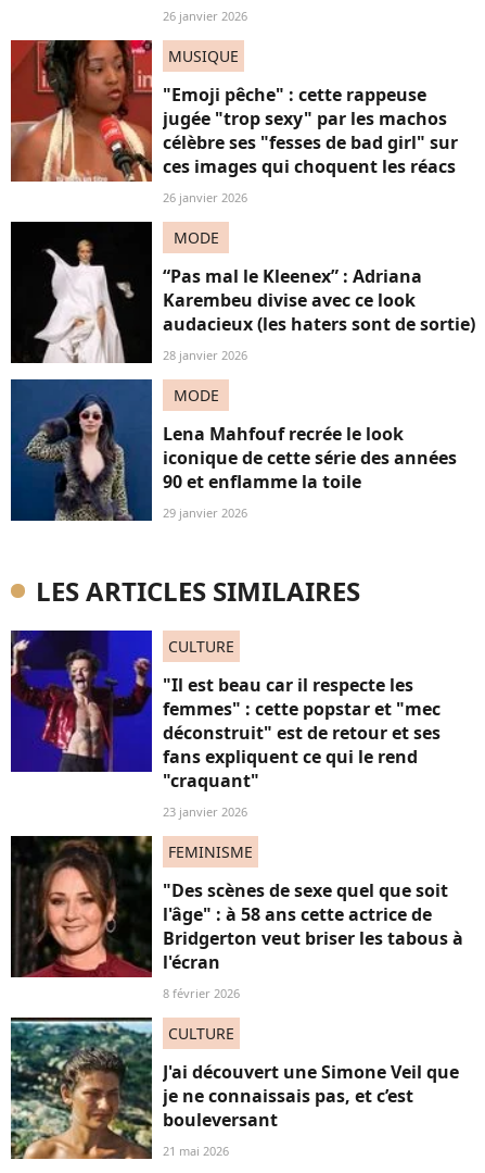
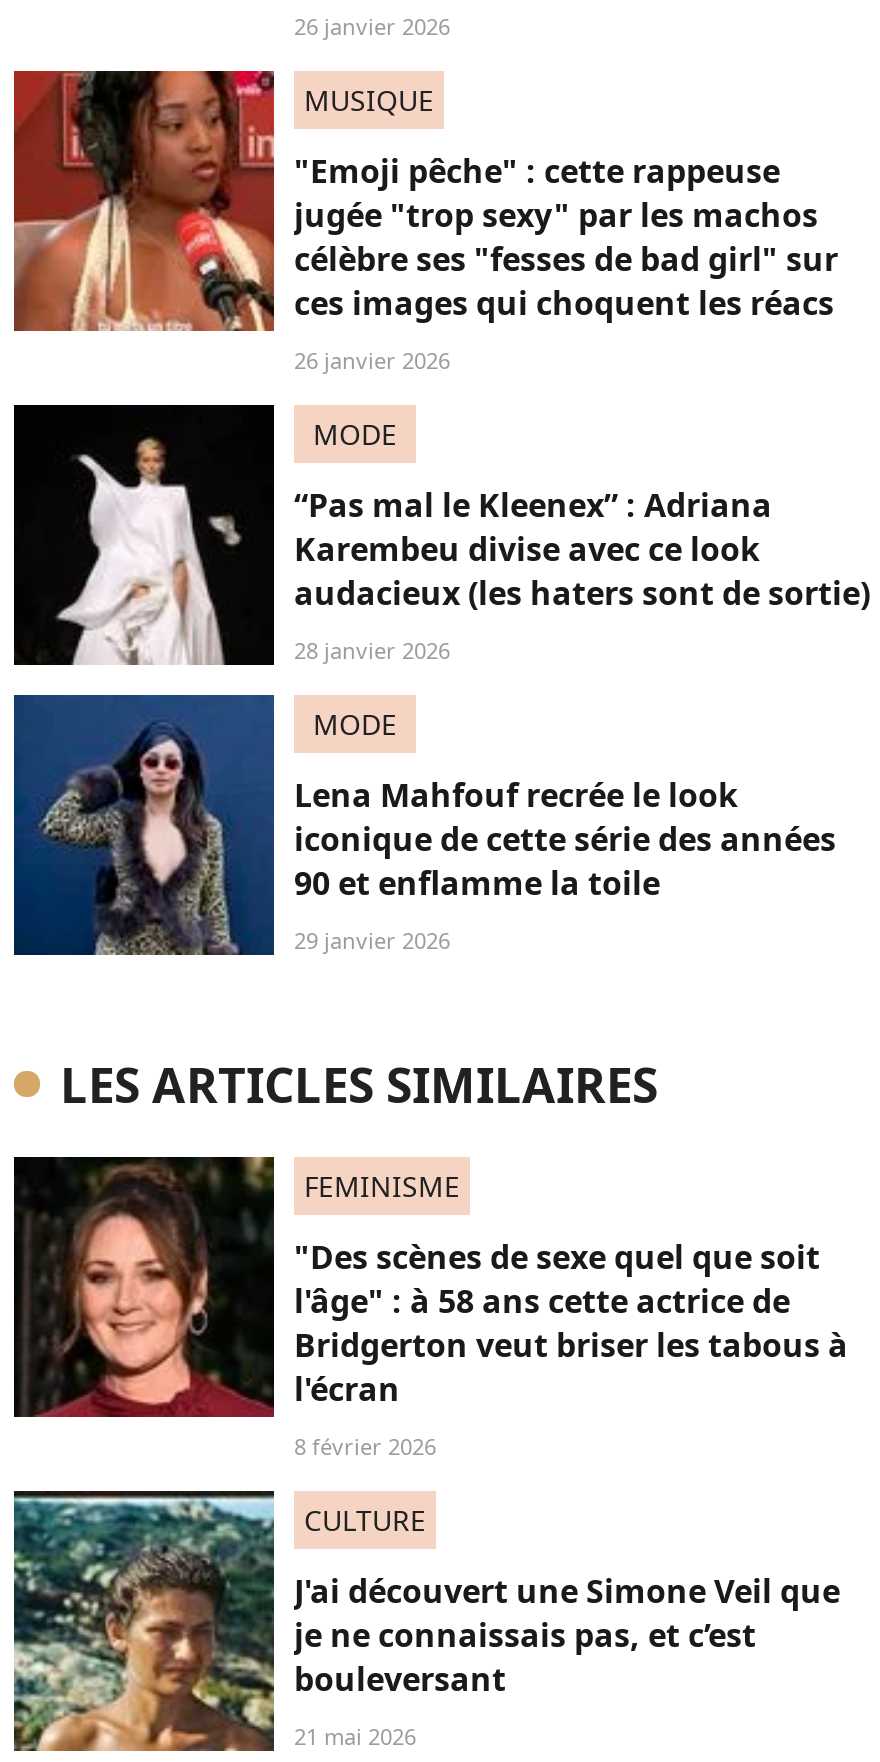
[10,629,441,820] [image] | CULTURE | "Il est beau car il respecte les | femmes" : cette popstar et "mec | déconstruit" est de retour et ses | fans expliquent ce qui le rend | "craquant" | 23 janvier 2026 -> none

